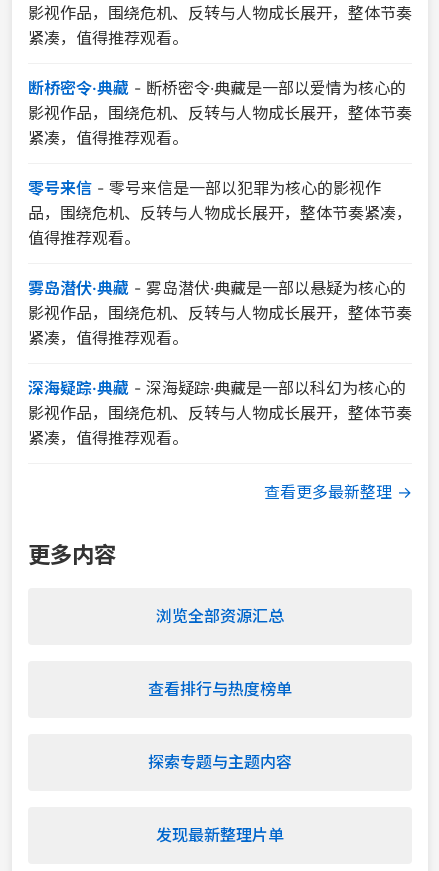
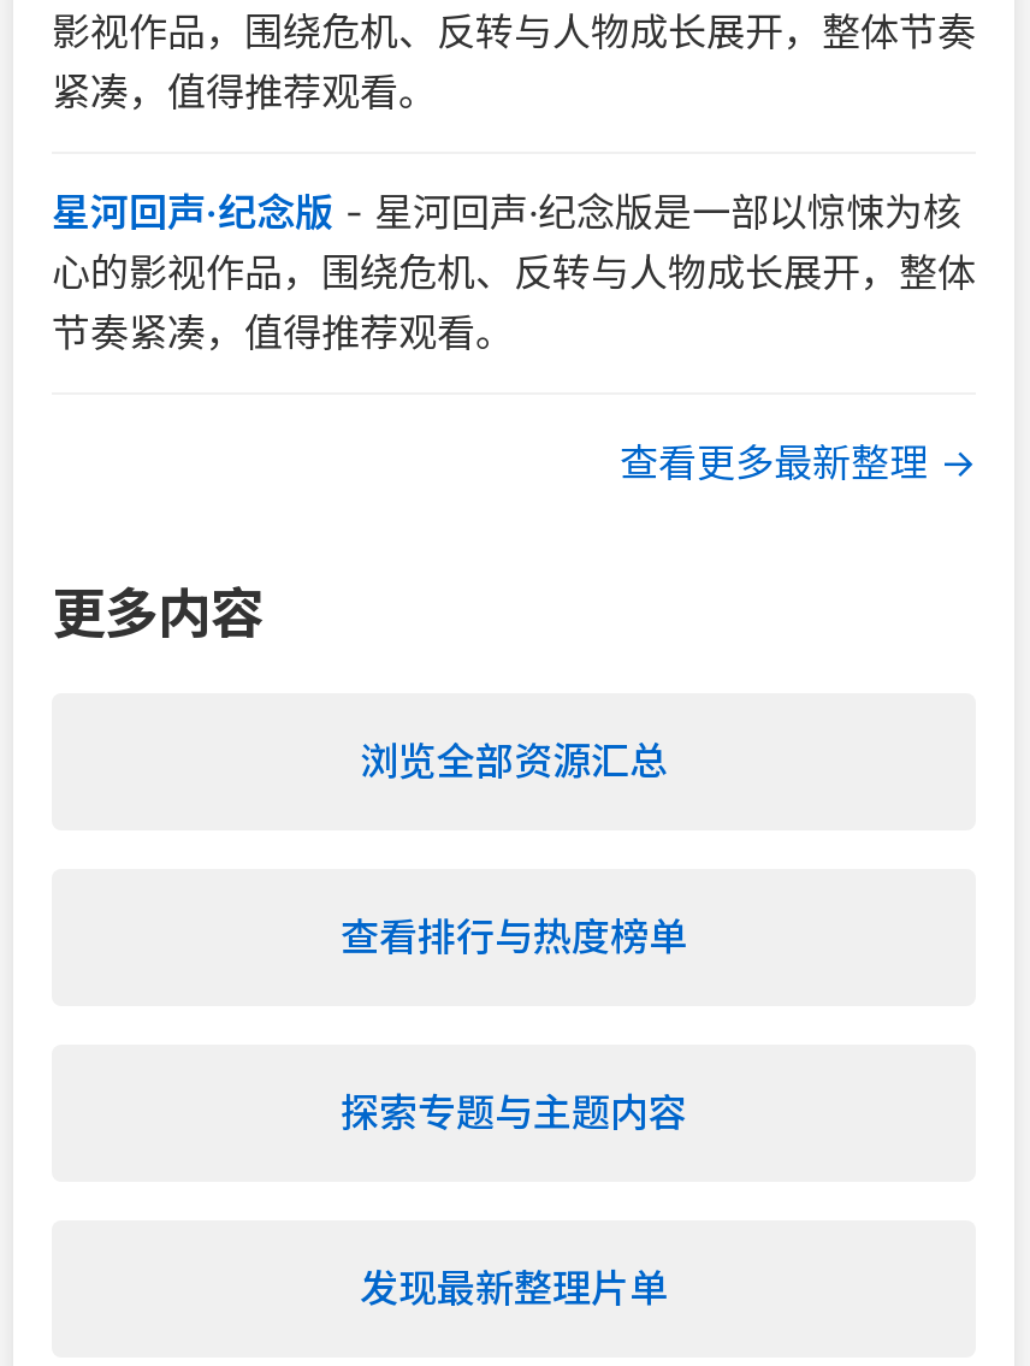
[28,78,412,448] 断桥密令·典藏-断桥密令·典藏是一部以爱情为核心的 | 影视作品，围绕危机、反转与人物成长展开，整体节奏 | 紧凑，值得推荐观看。 | 零号来信-零号来信是一部以犯罪为核心的影视作 | 品，围绕危机、反转与人物成长展开，整体节奏紧凑， | 值得推荐观看。 | 雾岛潜伏·典藏-雾岛潜伏·典藏是一部以悬疑为核心的 | 影视作品，围绕危机、反转与人物成长展开，整体节奏 | 紧凑，值得推荐观看。 | 深海疑踪·典藏-深海疑踪·典藏是一部以科幻为核心的 | 影视作品，围绕危机、反转与人物成长展开，整体节奏 | 紧凑，值得推荐观看。 -> [52,188,976,356] 星河回声·纪念版-星河回声·纪念版是一部以惊悚为核 | 心的影视作品，围绕危机、反转与人物成长展开，整体 | 节奏紧凑，值得推荐观看。

